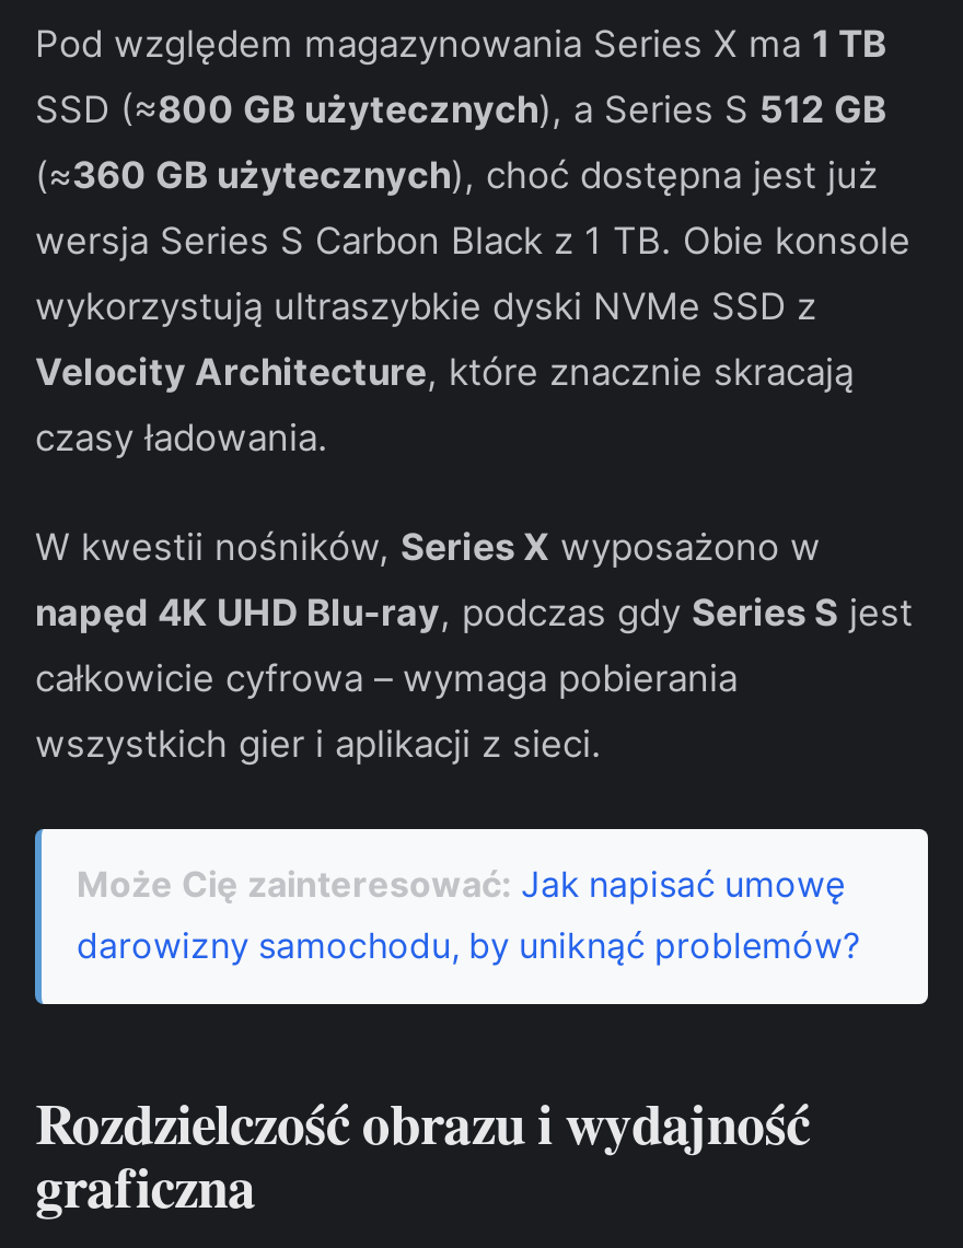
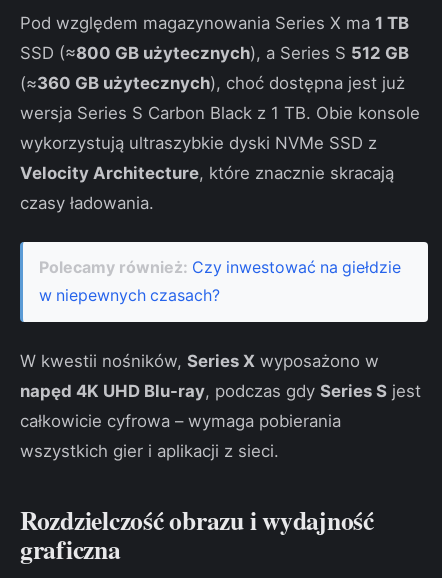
none -> [39,258,401,305] Polecamy również: Czy inwestować na giełdzie | w niepewnych czasach?
moved [35,526,913,766] -> [20,351,421,461]: W kwestii nośników, Series X wyposażono w | napęd 4K UHD Blu-ray, podczas gdy Series S jest | całkowicie cyfrowa – wymaga pobierania | wszystkich gier i aplikacji z sieci.
moved [33,827,930,1006] -> [19,241,429,323]: [image]
[77,865,860,968] Może Cię zainteresować: Jak napisać umowę | darowizny samochodu, by uniknąć problemów? -> none

